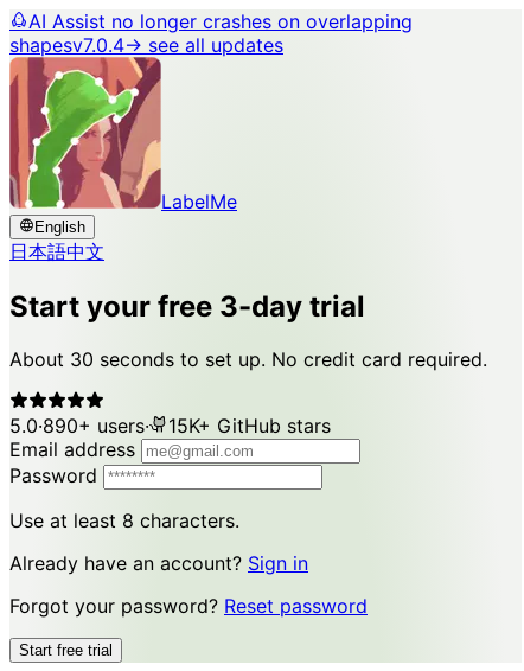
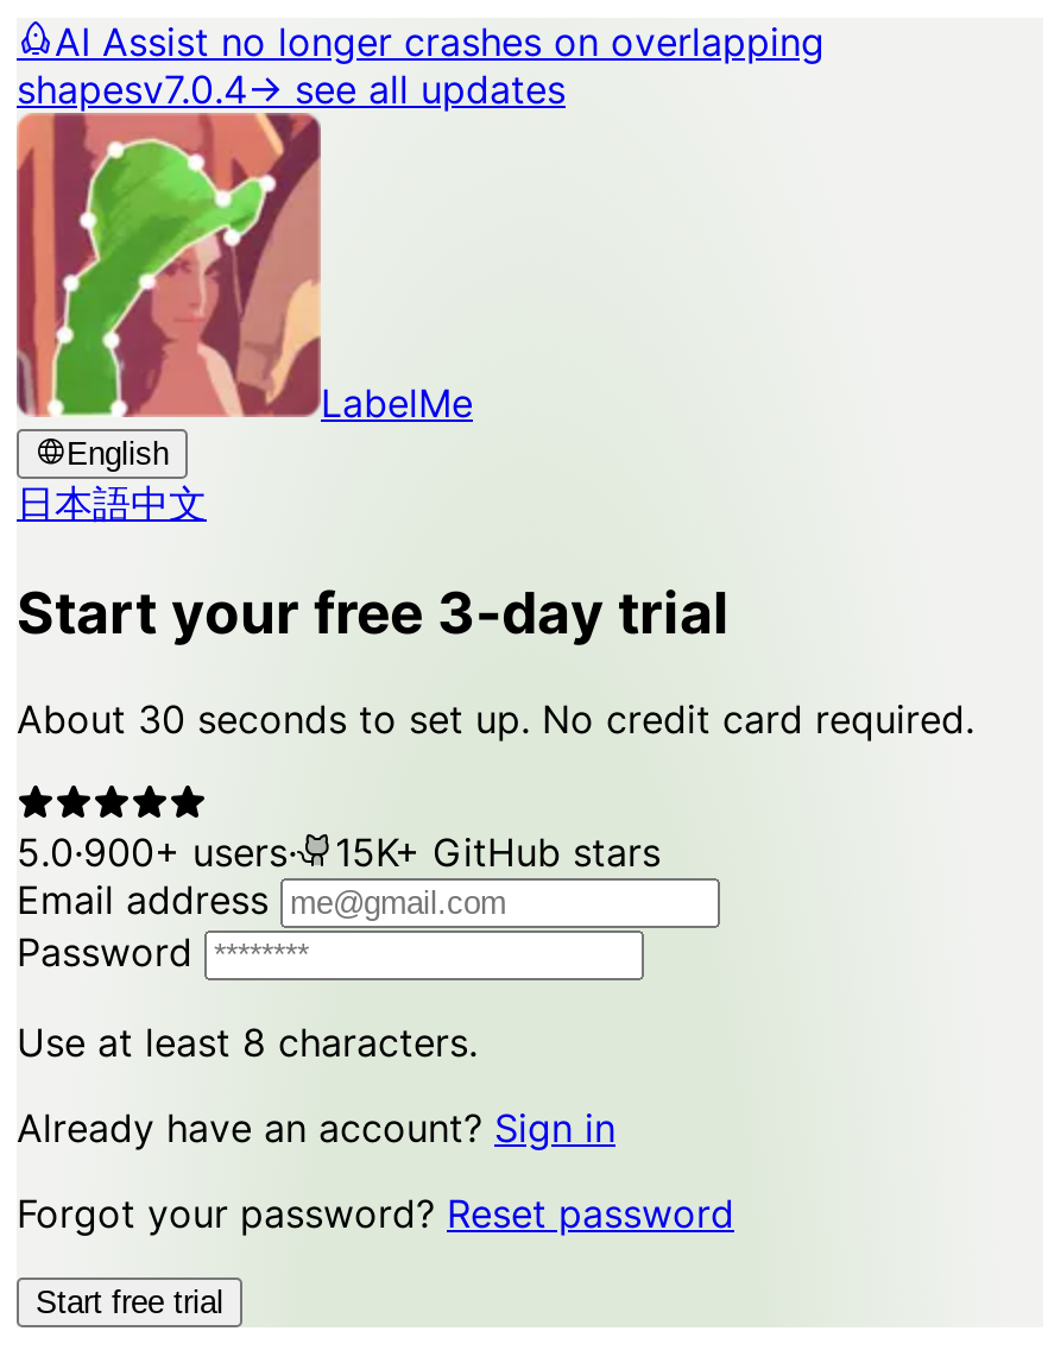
[9,414,331,437] 5.0·890+ users· 15K+ GitHub stars -> [17,828,661,875] 5.0·900+ users· 15K+ GitHub stars

